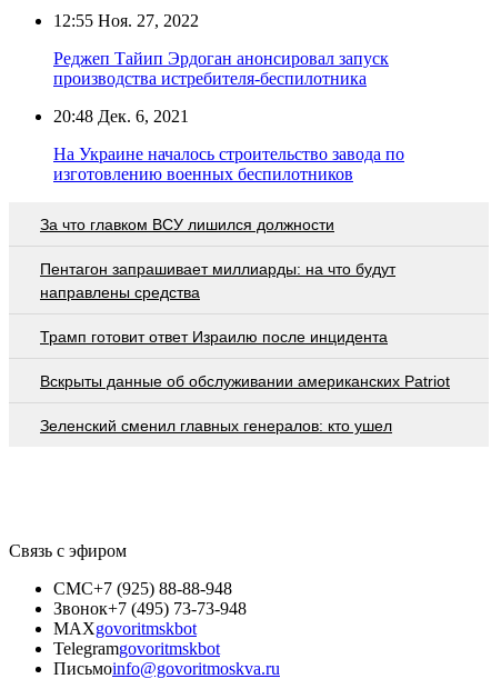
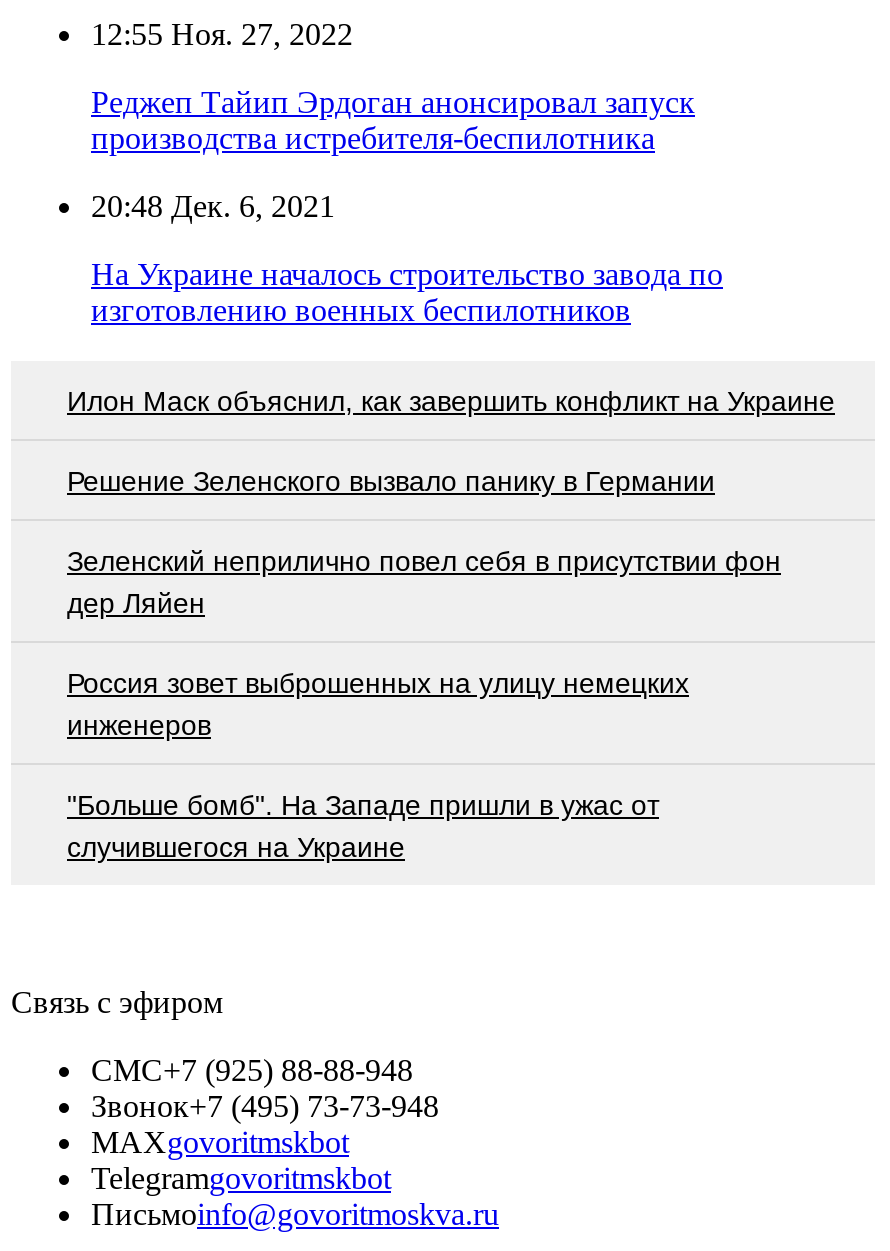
[40,215,334,233] За что главком ВСУ лишился должности -> [67,385,835,417] Илон Маск объяснил, как завершить конфликт на Украине
[40,260,395,301] Пентагон запрашивает миллиарды: на что будут | направлены средства -> [67,465,715,497] Решение Зеленского вызвало панику в Германии
[40,327,388,345] Трамп готовит ответ Израилю после инцидента -> [67,545,781,619] Зеленский неприлично повел cебя в присутствии фон | дер Ляйен
[40,372,450,390] Вскрыты данные об обслуживании американских Patriot -> [67,667,689,741] Россия зовет выброшенных на улицу немецких | инженеров
[40,416,392,434] Зеленский сменил главных генералов: кто ушел -> [67,789,659,863] "Больше бомб". На Западе пришли в ужас от | случившегося на Украине

